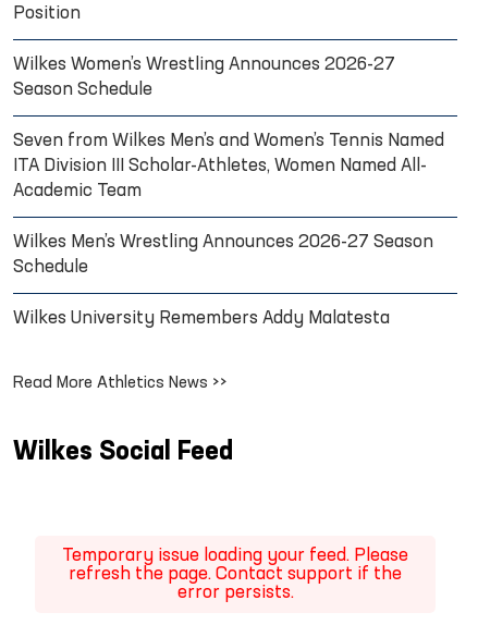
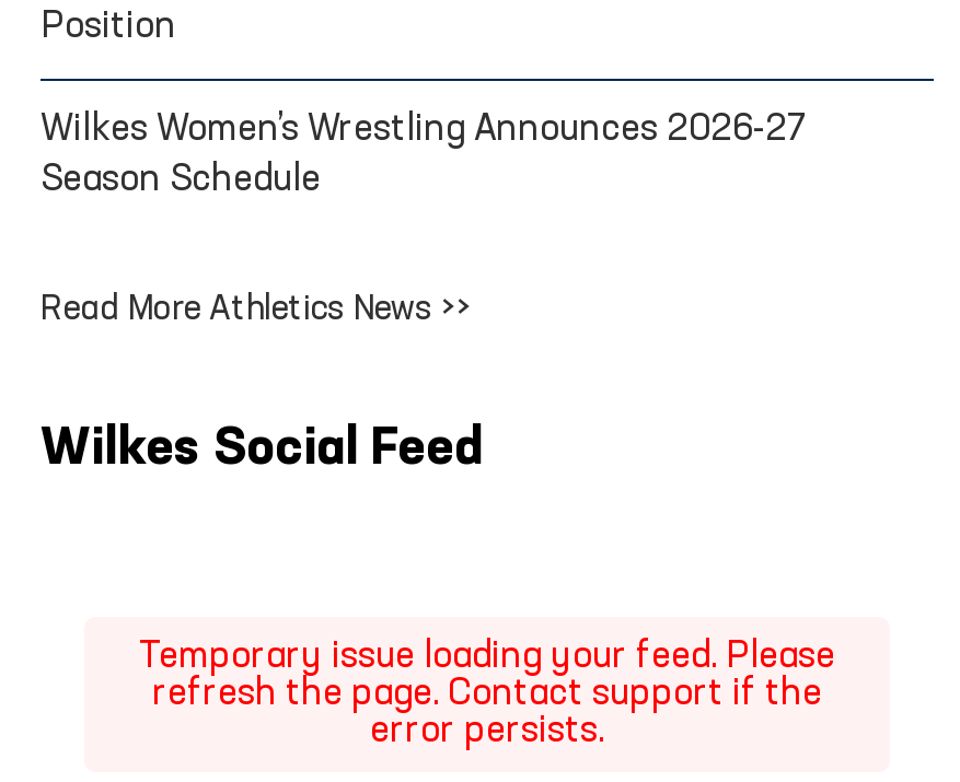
[13,132,444,328] Seven from Wilkes Men’s and Women’s Tennis Named | ITA Division III Scholar-Athletes, Women Named All- | Academic Team | Wilkes Men’s Wrestling Announces 2026-27 Season | Schedule | Wilkes University Remembers Addy Malatesta -> none

